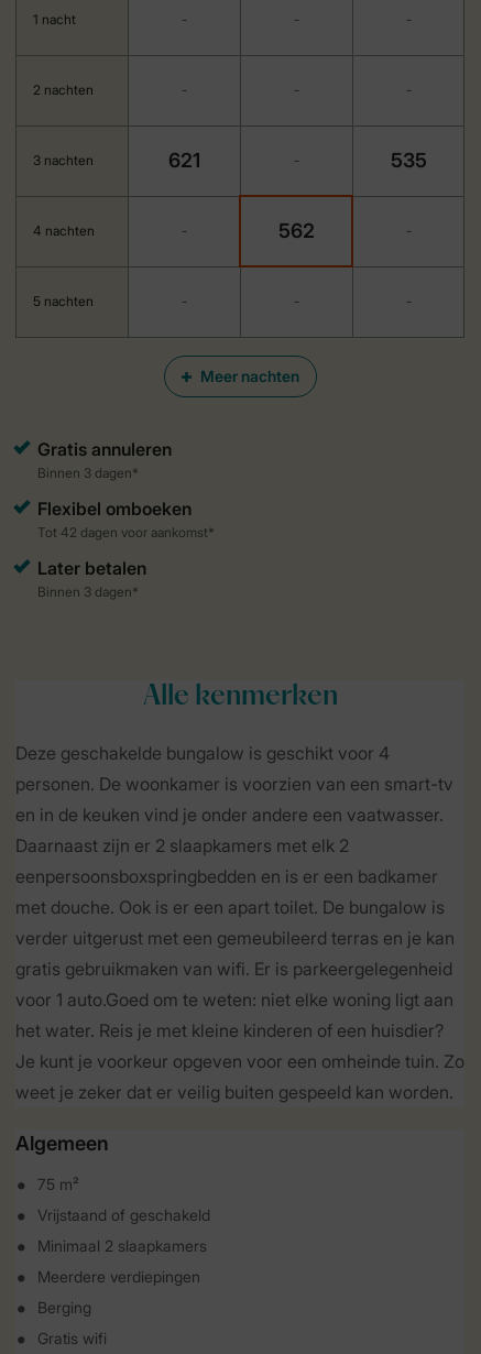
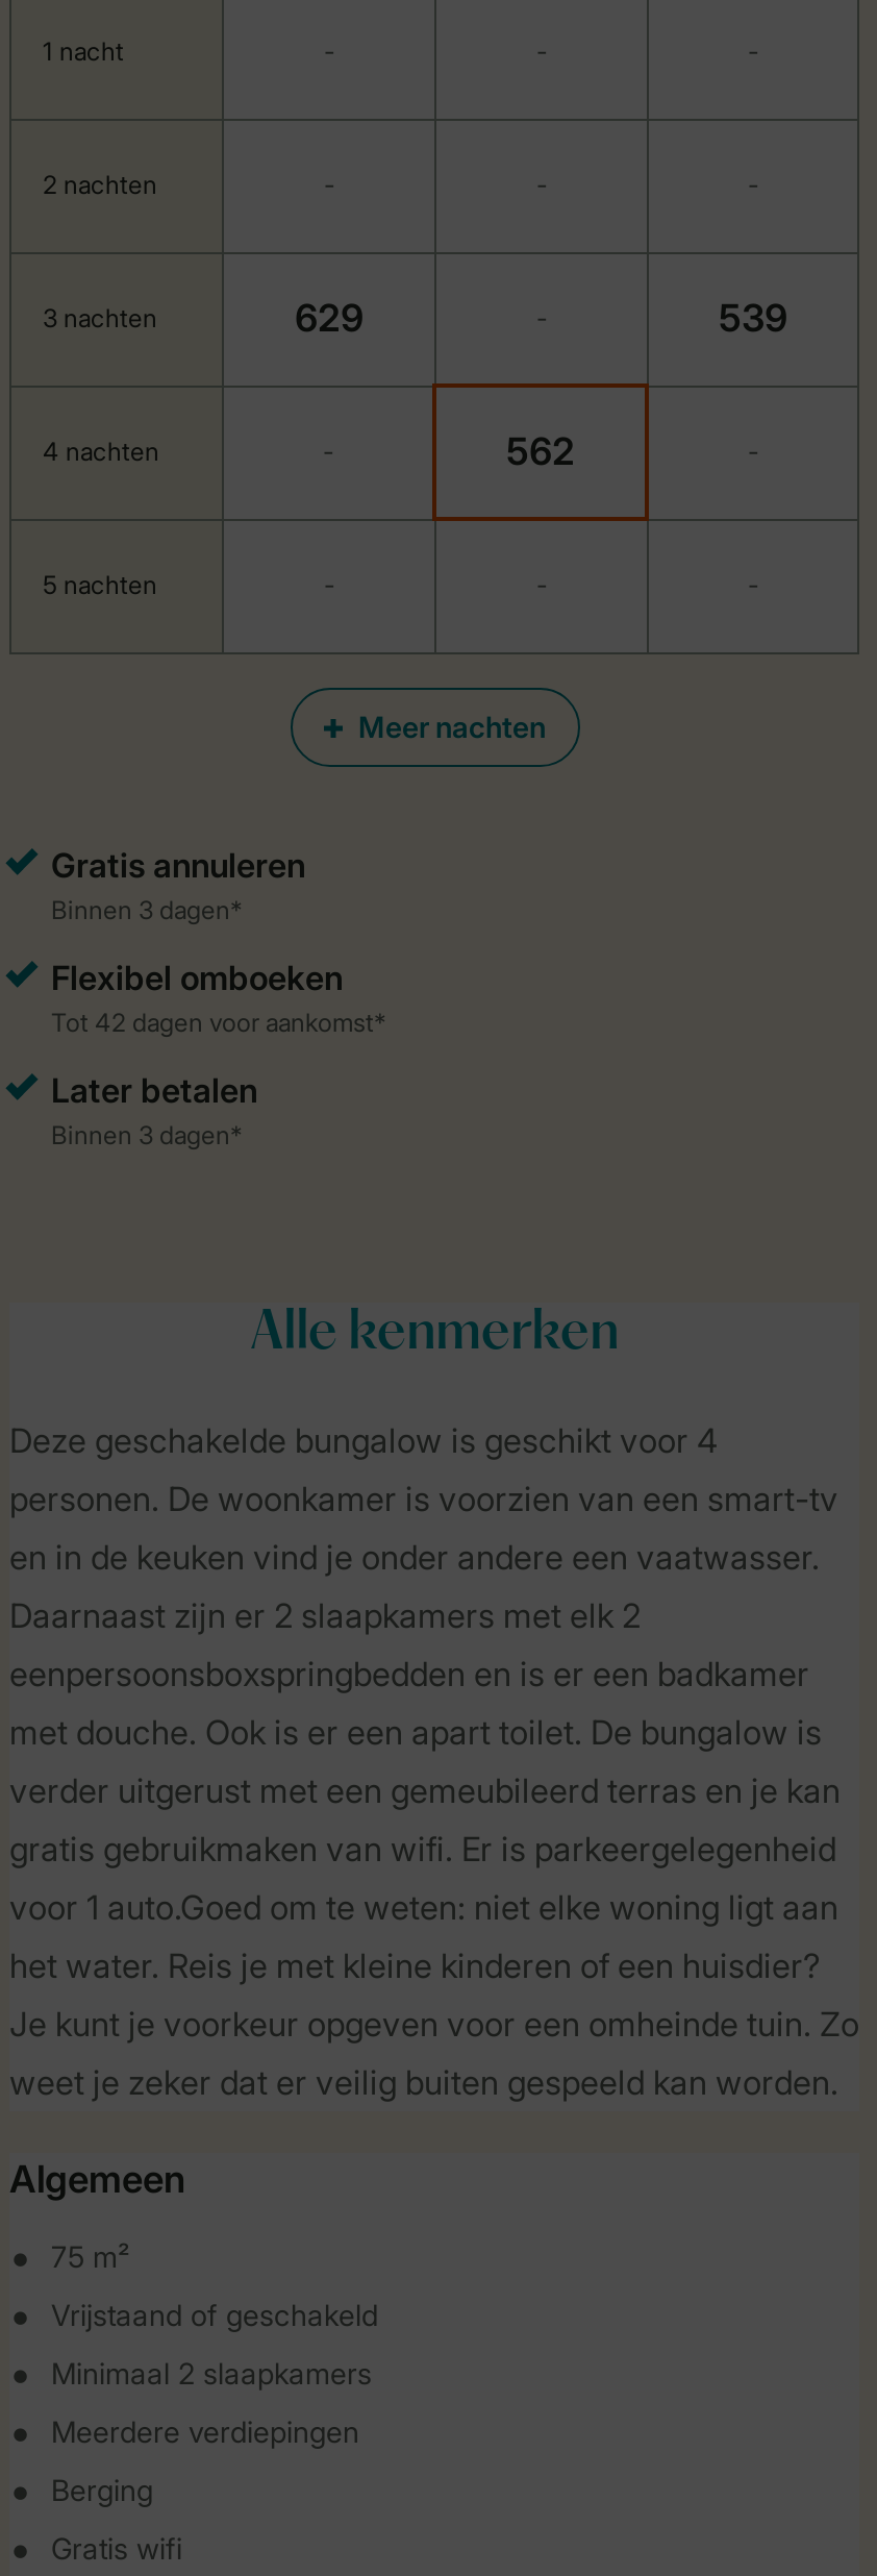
[168,149,200,172] 621 -> [295,296,364,340] 629
[390,149,427,172] 535 -> [719,296,787,340] 539

